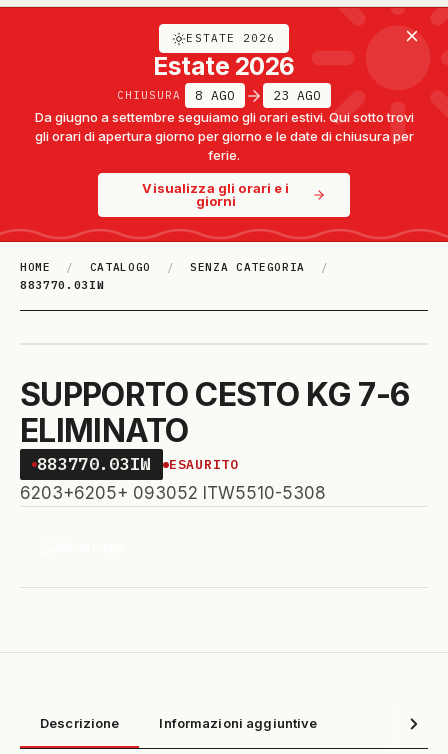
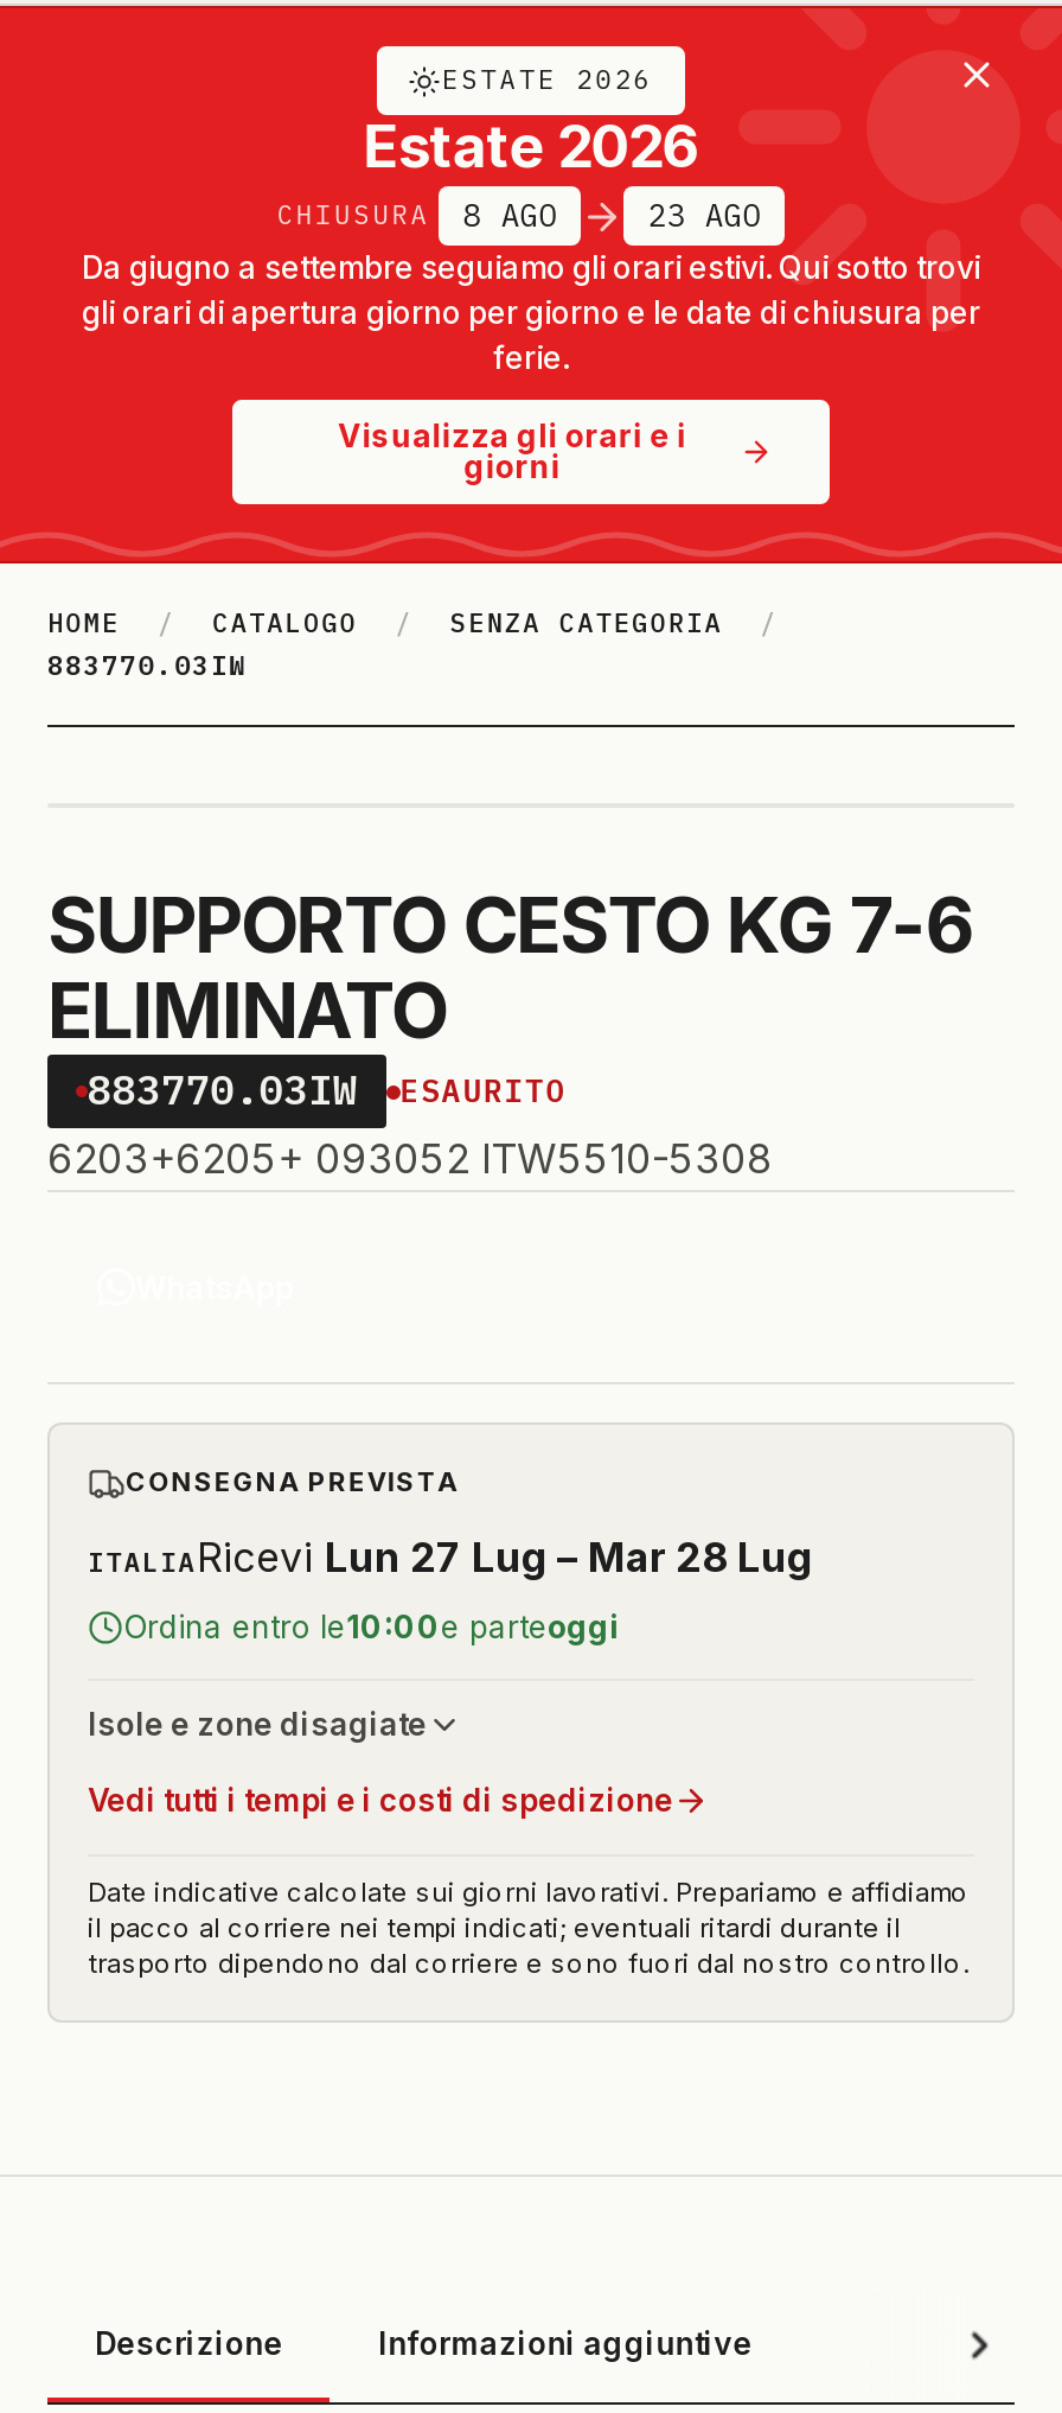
none -> [88,1465,970,1980] CONSEGNA PREVISTA | ITALIARicevi Lun 27 Lug – Mar 28 Lug | Ordina entro le10:00e parteoggi | Isole e zone disagiate | Vedi tutti i tempi e i costi di spedizione | Date indicative calcolate sui giorni lavorativi. Prepariamo e affidiamo | il pacco al corriere nei tempi indicati; eventuali ritardi durante il | trasporto dipendono dal corriere e sono fuori dal nostro controllo.

